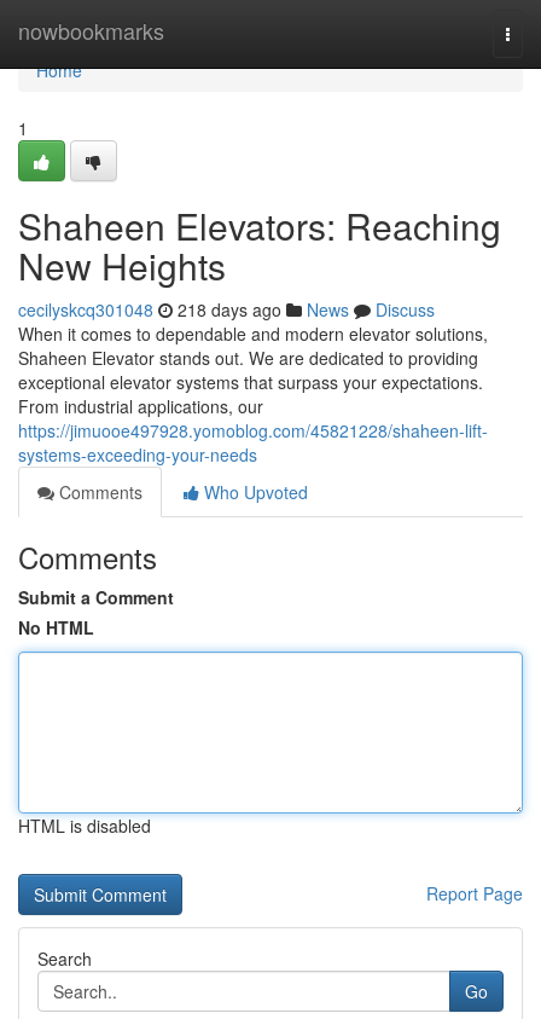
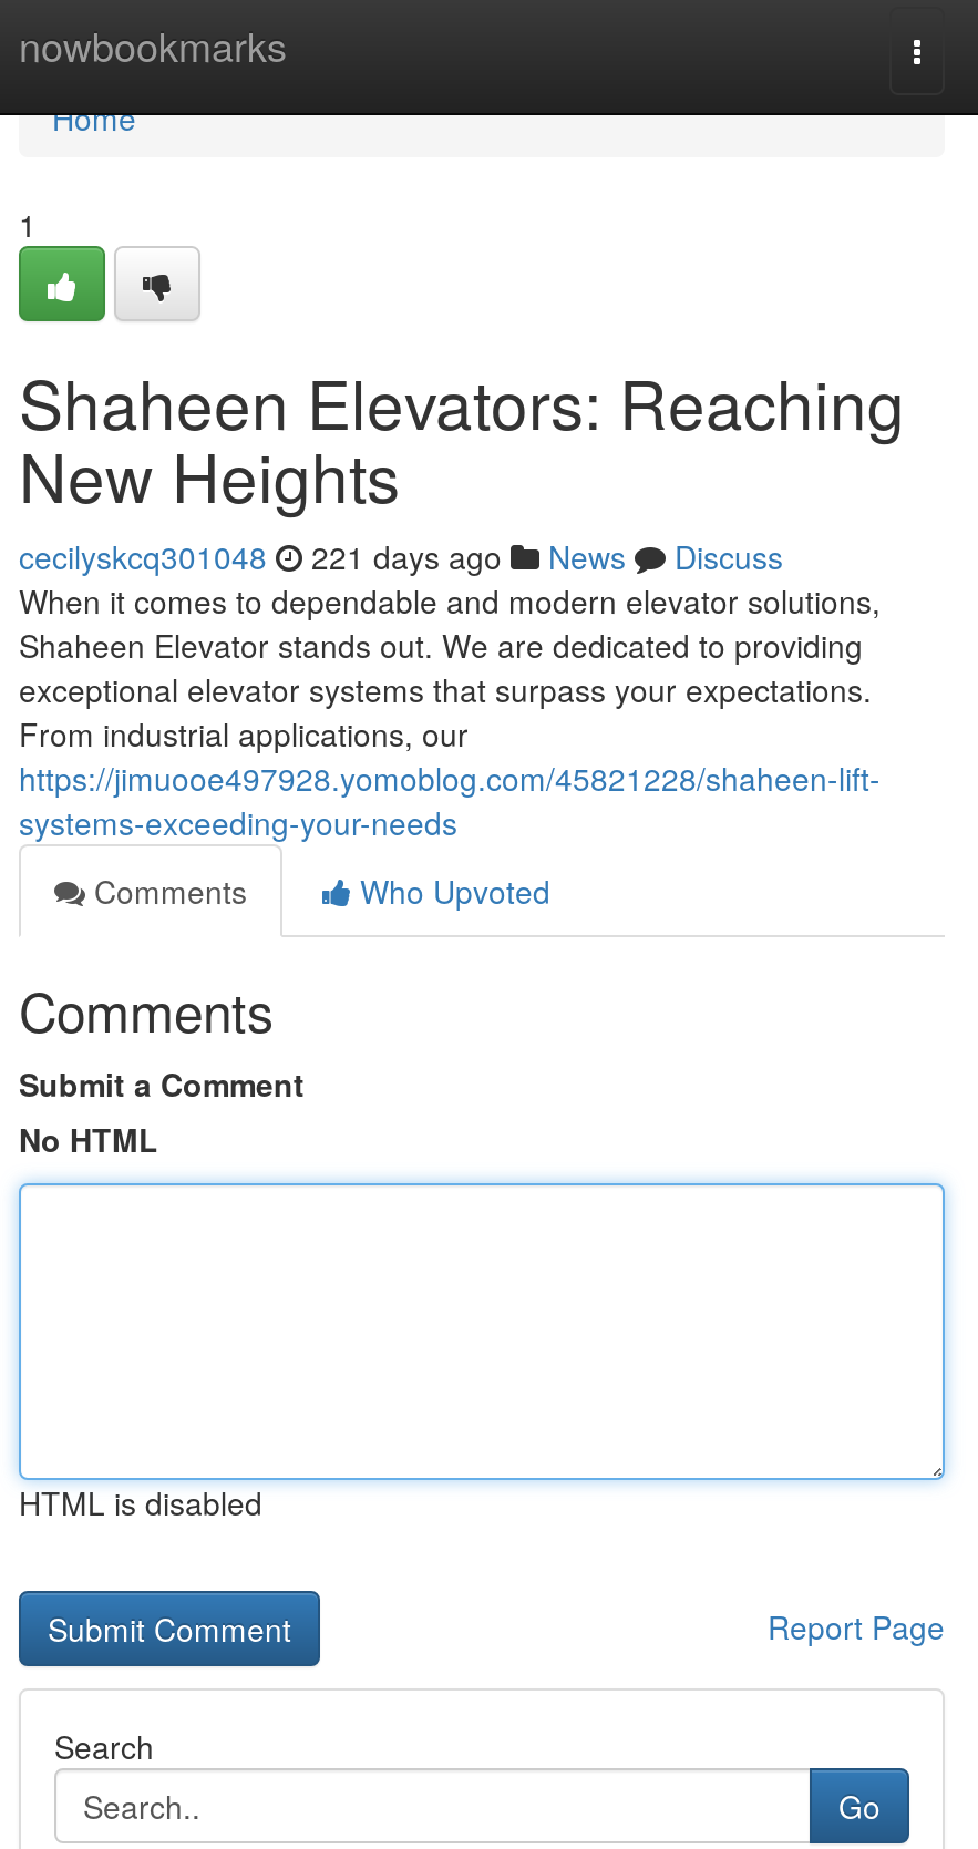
[18,297,435,322] cecilyskcq301048 218 days ago News Discuss -> [19,534,783,578] cecilyskcq301048 221 days ago News Discuss

